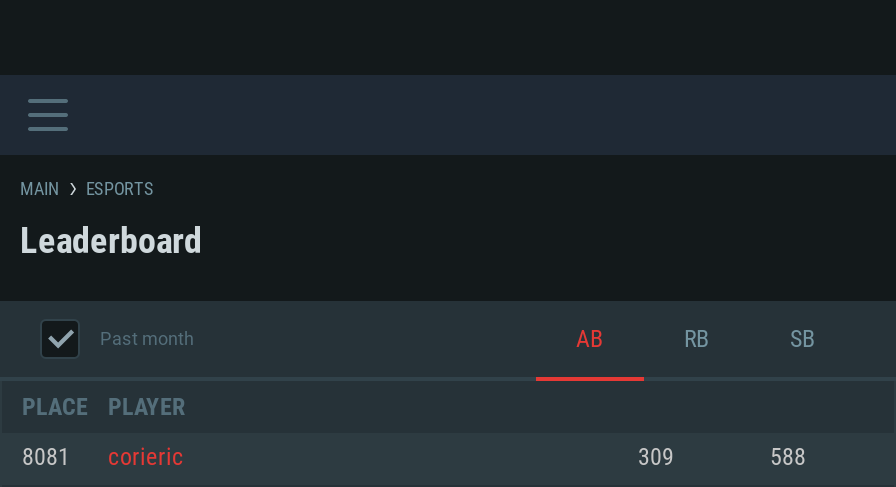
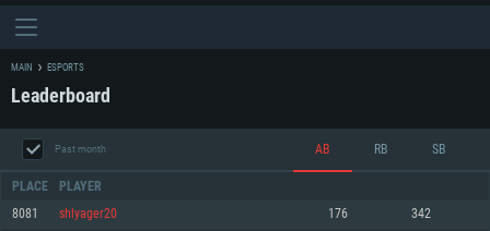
[108,447,806,469] corieric | 309 | 588 -> [59,208,431,220] shlyager20 | 176 | 342

